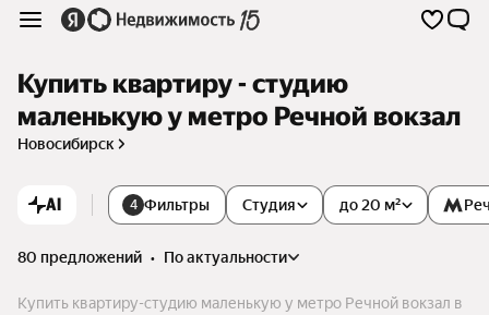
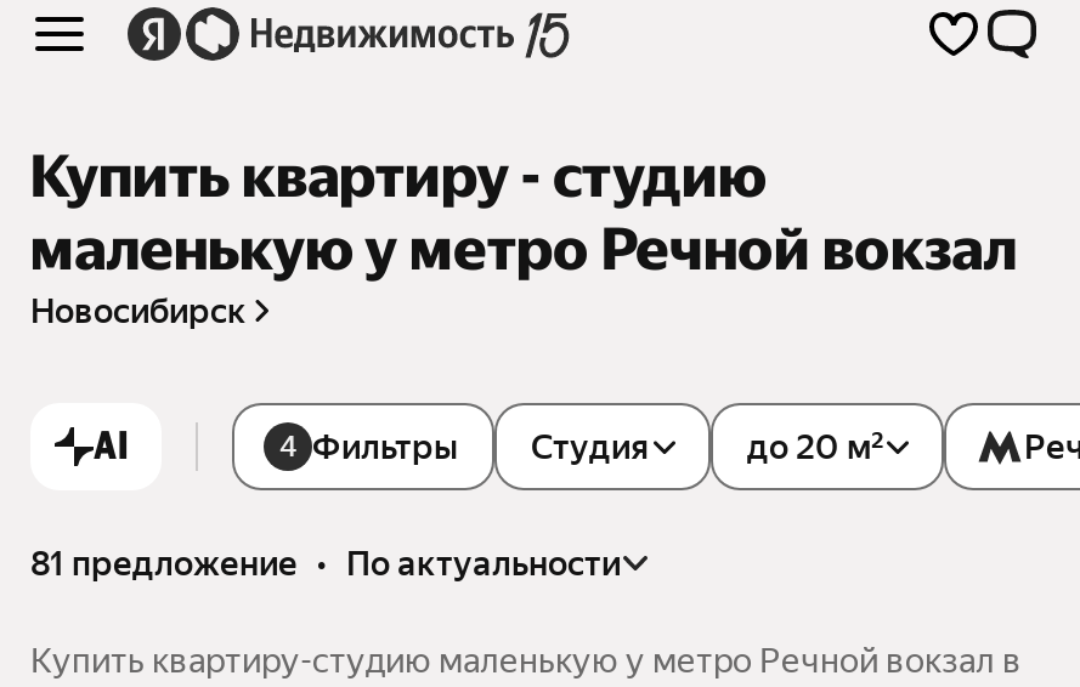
[17,248,287,266] 80 предложений • по актуальности -> [30,543,621,582] 81 предложение • по актуальности

